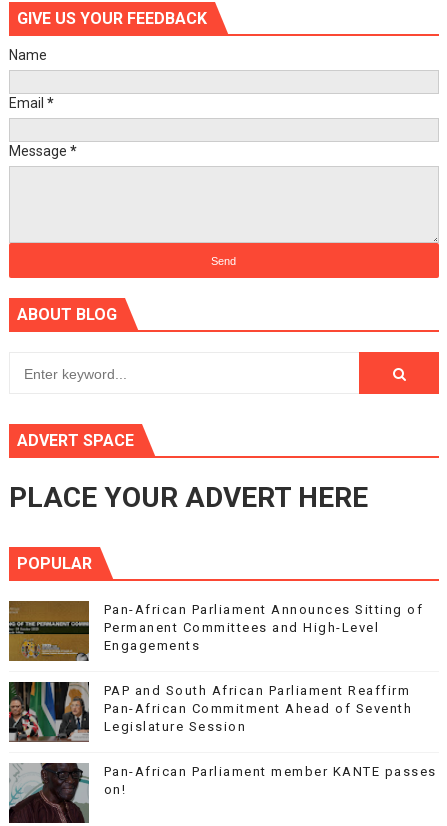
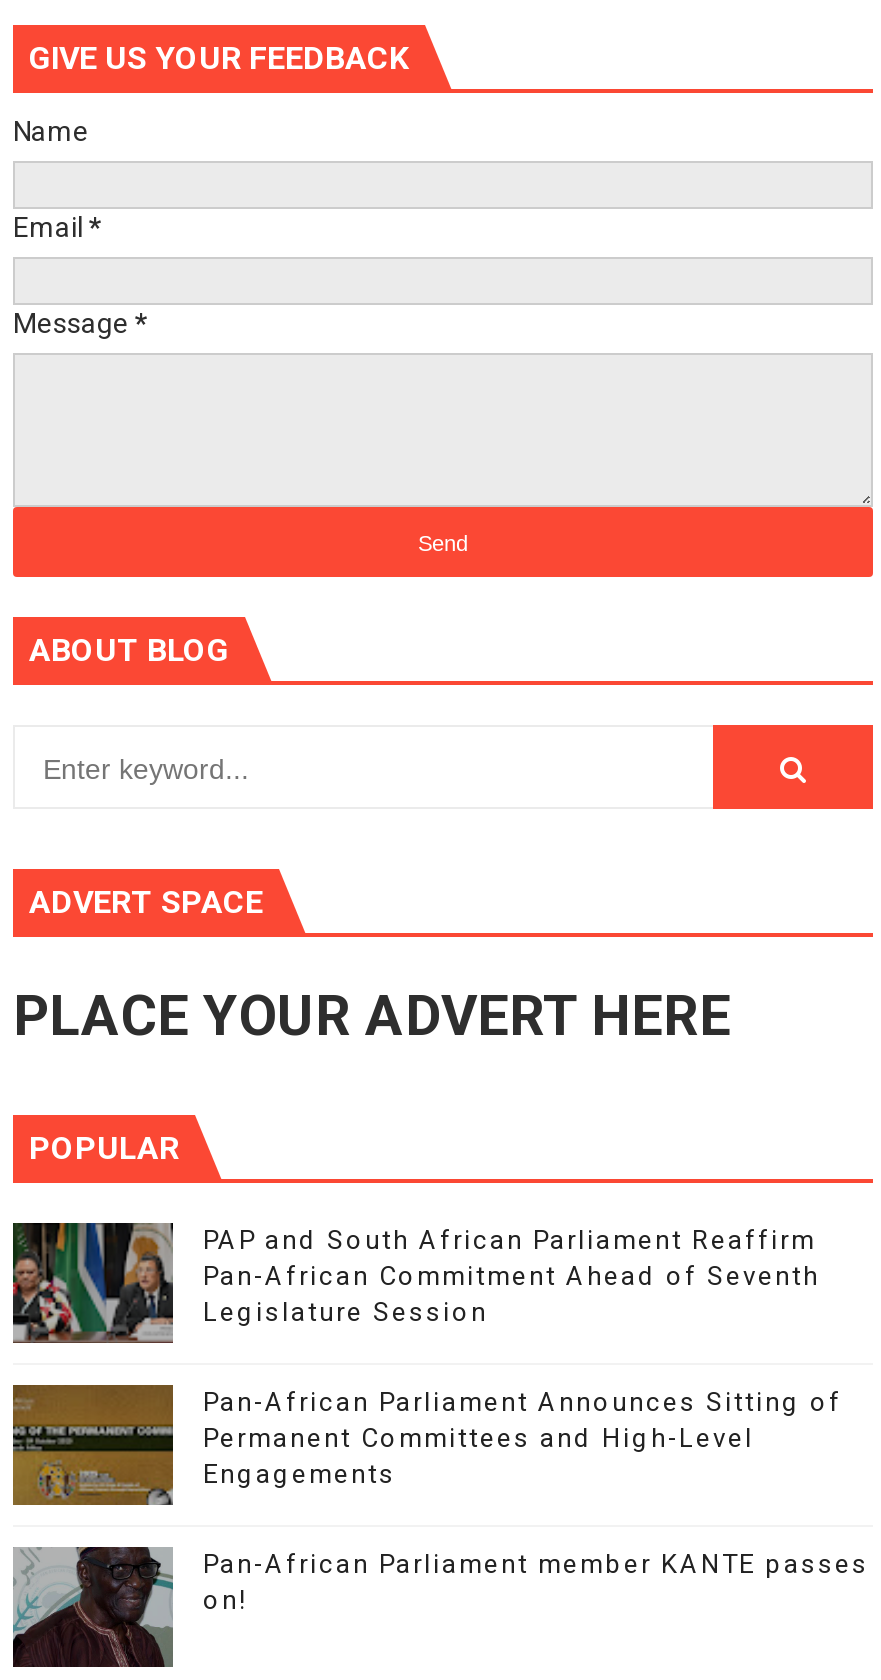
moved [8,602,423,662] -> [11,1387,842,1507]: [image] | Pan-African Parliament Announces Sitting of | Permanent Committees and High-Level | Engagements
moved [8,682,412,742] -> [11,1221,820,1343]: [image] | PAP and South African Parliament Reaffirm | Pan-African Commitment Ahead of Seventh | Legislature Session

